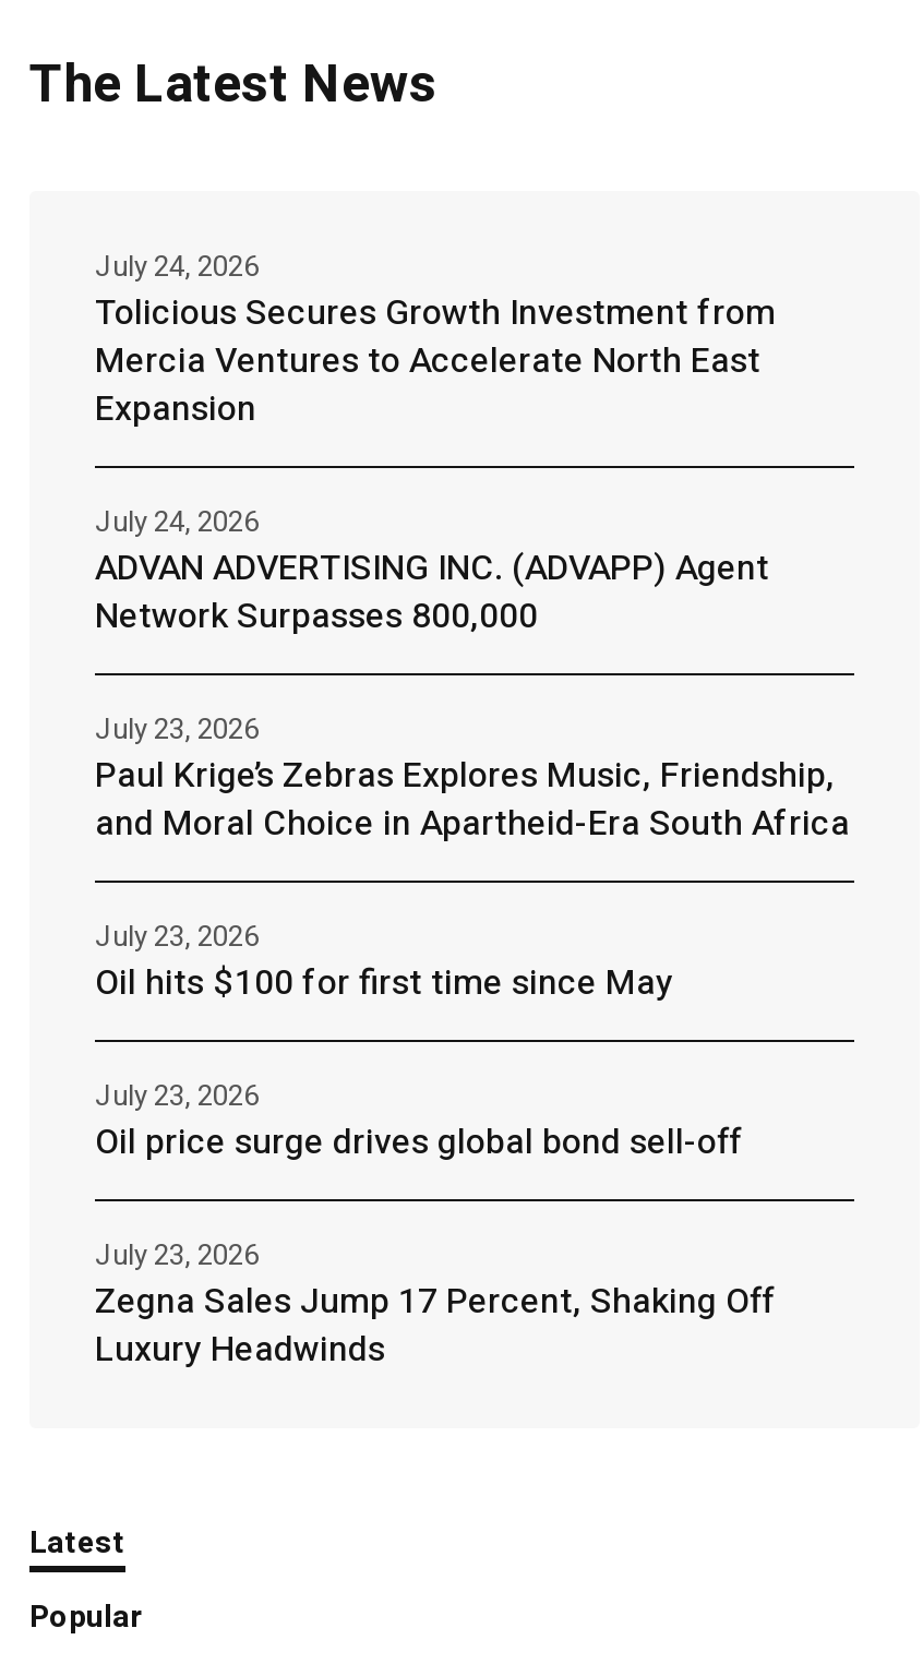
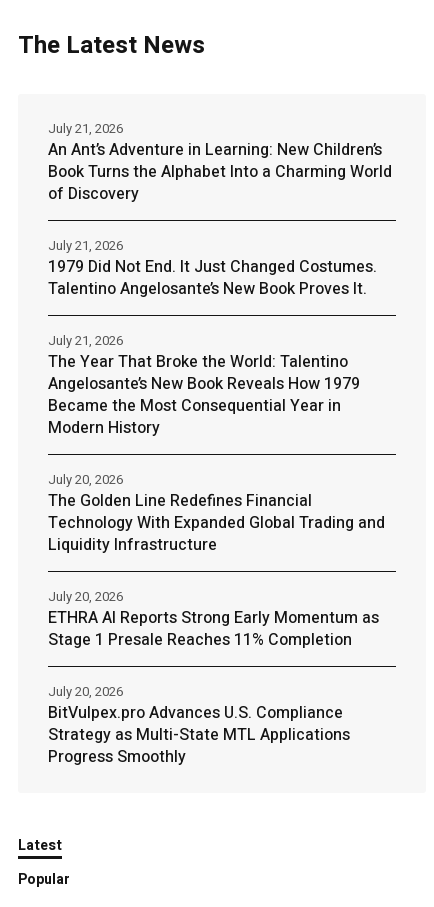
[95,246,259,287] July 24, 2026 -> [48,119,123,138] July 21, 2026
[95,287,776,435] Tolicious Secures Growth Investment from | Mercia Ventures to Accelerate North East | Expansion -> [48,138,392,206] An Ant’s Adventure in Learning: New Children’s | Book Turns the Alphabet Into a Charming World | of Discovery
[95,501,259,542] July 24, 2026 -> [48,236,123,255] July 21, 2026
[95,542,769,643] ADVAN ADVERTISING INC. (ADVAPP) Agent | Network Surpasses 800,000 -> [48,255,377,301] 1979 Did Not End. It Just Changed Costumes. | Talentino Angelosante’s New Book Proves It.
[95,708,259,750] July 23, 2026 -> [48,331,123,350] July 21, 2026
[95,750,850,850] Paul Krige’s Zebras Explores Music, Friendship, | and Moral Choice in Apartheid-Era South Africa -> [48,350,360,440] The Year That Broke the World: Talentino | Angelosante’s New Book Reveals How 1979 | Became the Most Consequential Year in | Modern History
[95,915,259,957] July 23, 2026 -> [48,470,123,489] July 20, 2026
[95,957,673,1009] Oil hits $100 for first time since May -> [48,489,385,557] The Golden Line Redefines Financial | Technology With Expanded Global Trading and | Liquidity Infrastructure
[95,1075,259,1116] July 23, 2026 -> [48,587,123,606] July 20, 2026
[95,1116,741,1169] Oil price surge drives global bond sell-off -> [48,606,379,652] ETHRA AI Reports Strong Early Momentum as | Stage 1 Presale Reaches 11% Completion
[95,1234,259,1276] July 23, 2026 -> [48,682,123,701] July 20, 2026
[95,1276,774,1376] Zegna Sales Jump 17 Percent, Shaking Off | Luxury Headwinds -> [48,701,350,769] BitVulpex.pro Advances U.S. Compliance | Strategy as Multi-State MTL Applications | Progress Smoothly

